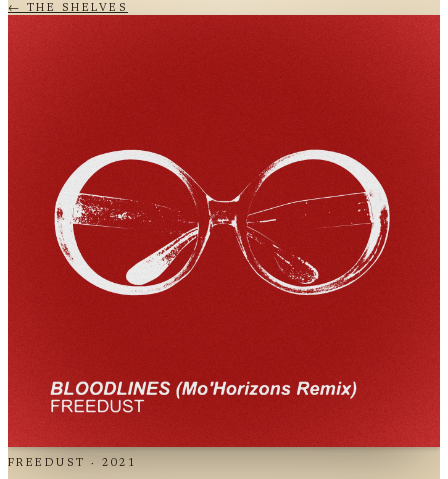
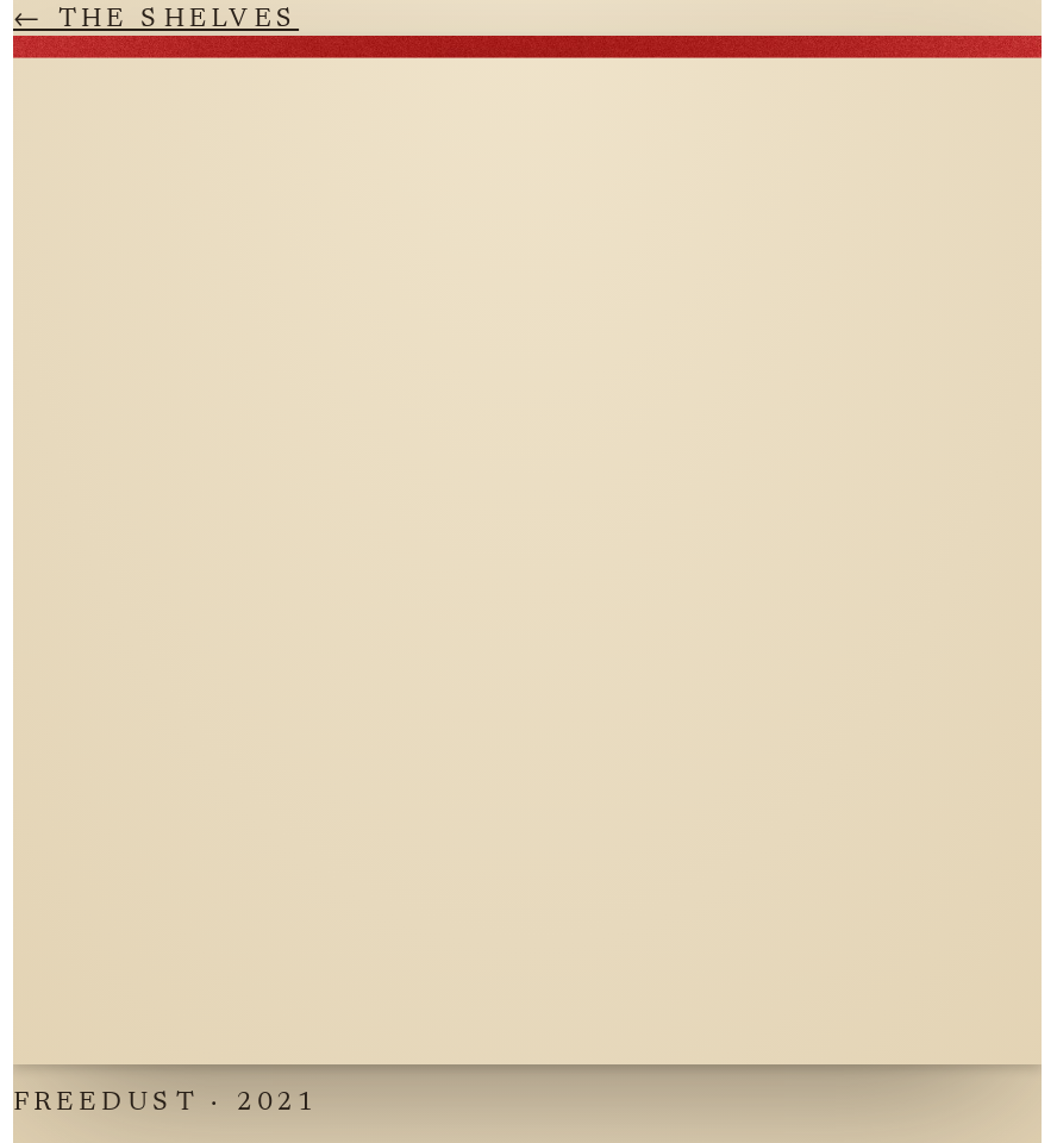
[7,24,441,448] [image] -> none

